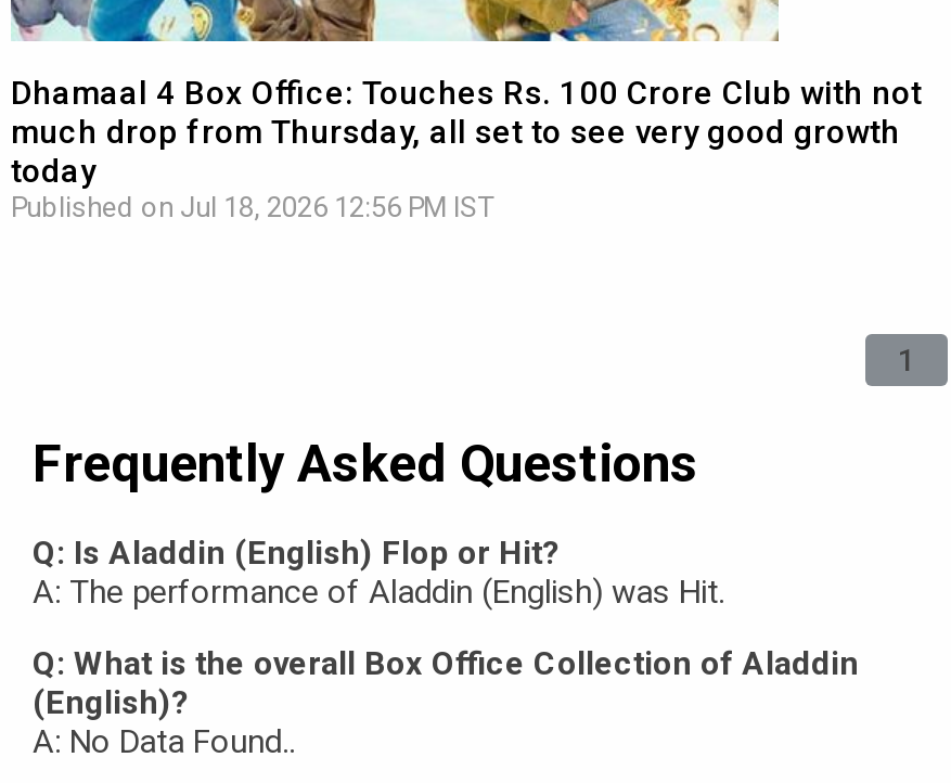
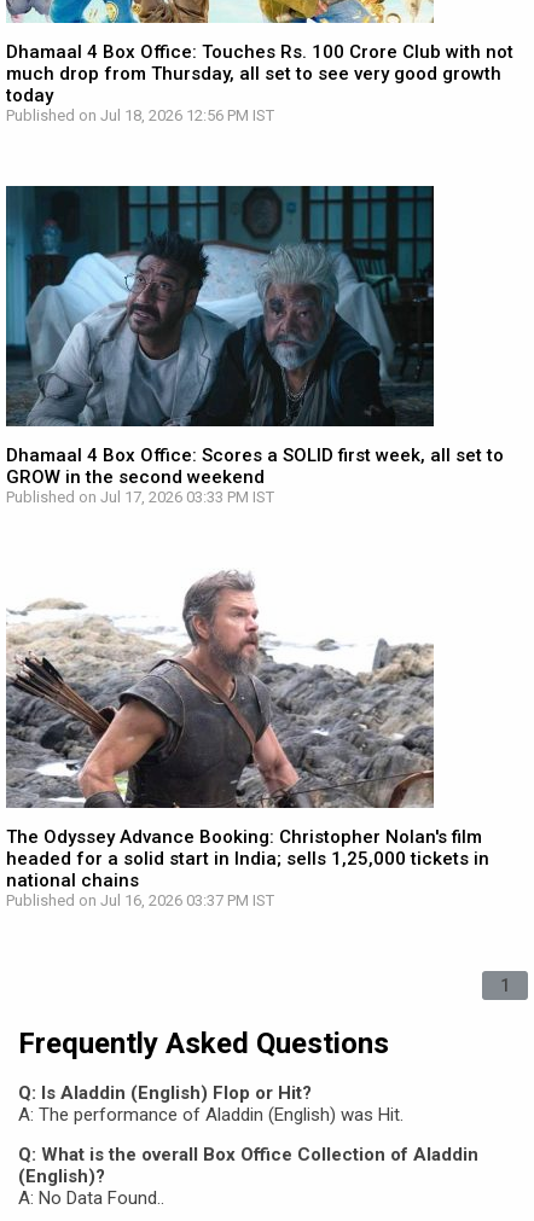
none -> [6,185,504,506] [image] | Dhamaal 4 Box Office: Scores a SOLID first week, all set to | GROW in the second weekend | Published on Jul 17, 2026 03:33 PM IST
none -> [6,571,489,909] [image] | The Odyssey Advance Booking: Christopher Nolan's film | headed for a solid start in India; sells 1,25,000 tickets in | national chains | Published on Jul 16, 2026 03:37 PM IST

